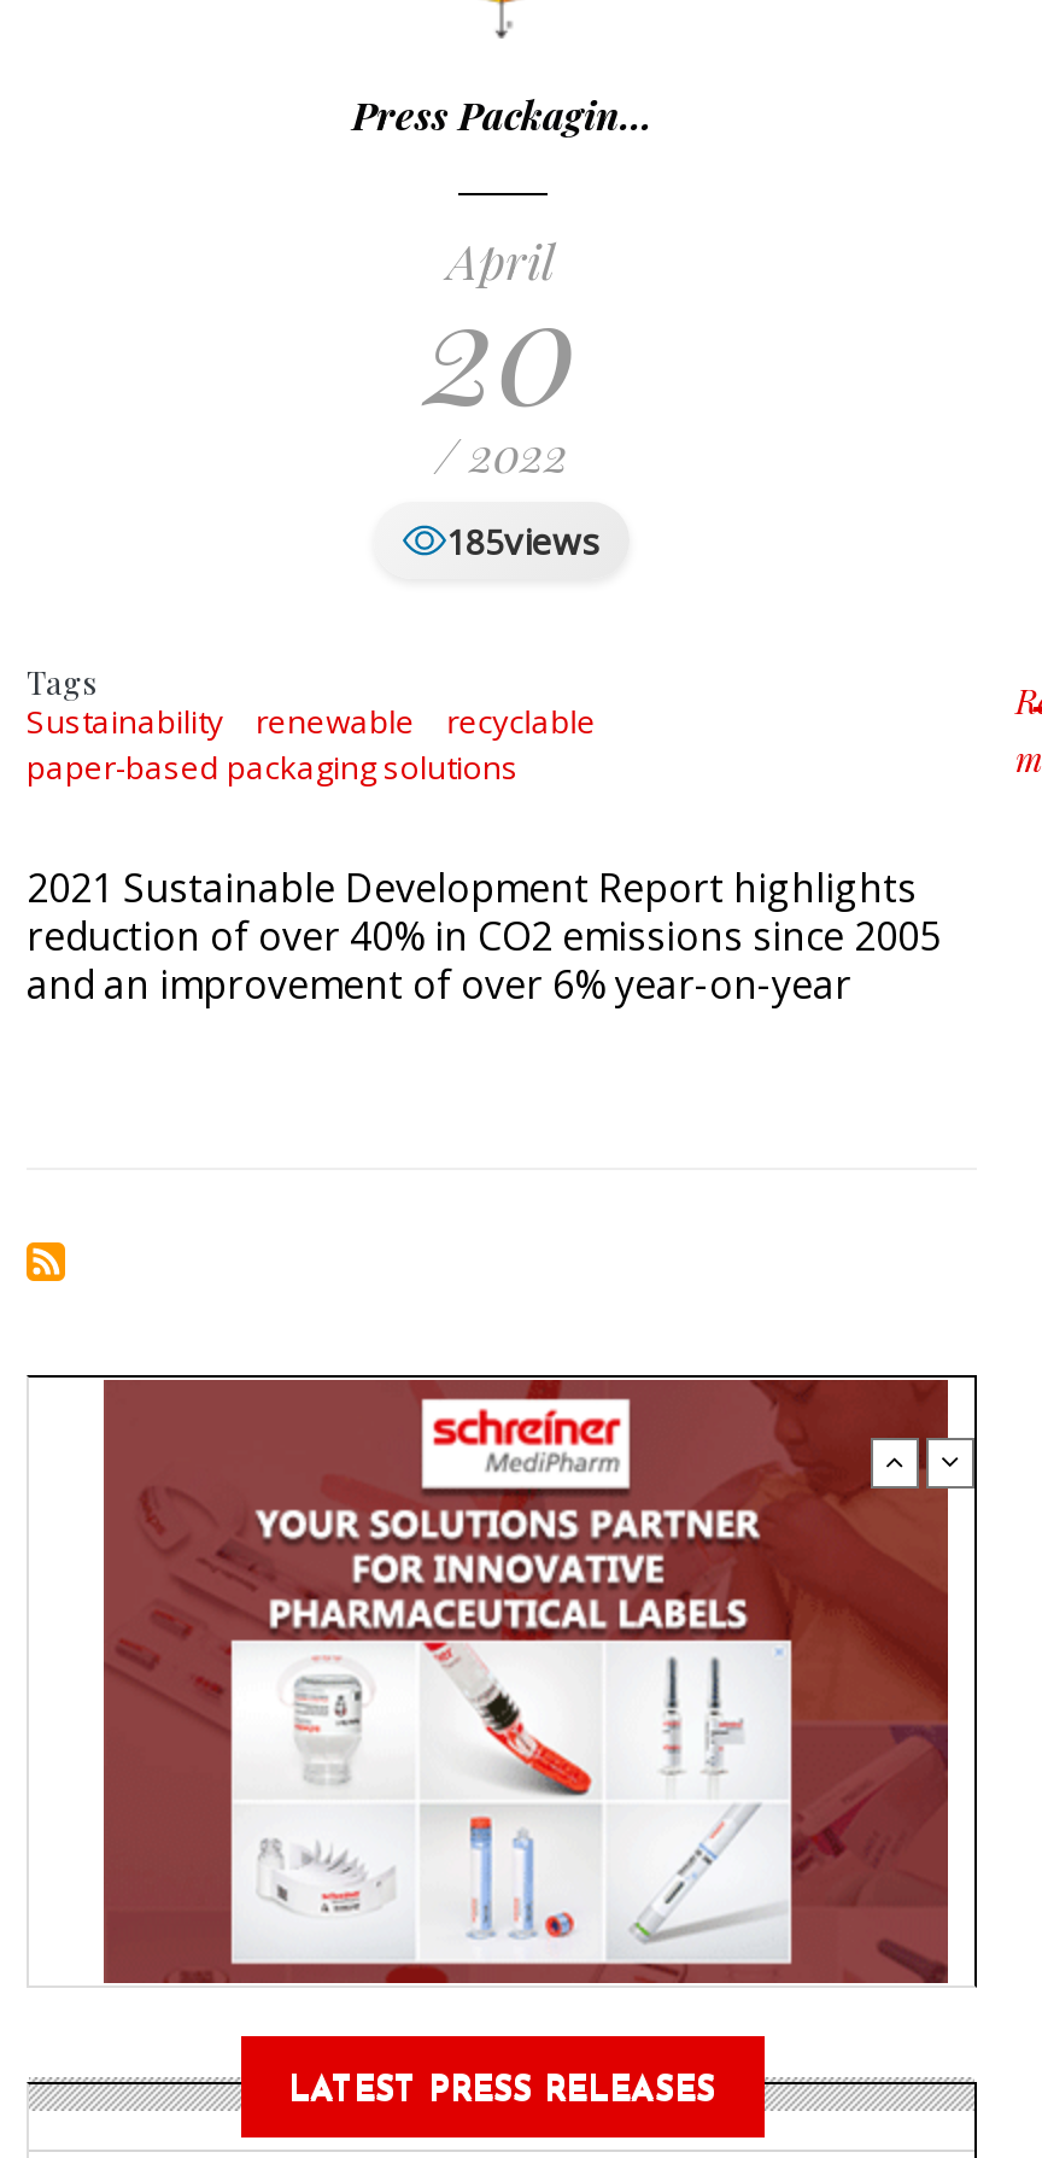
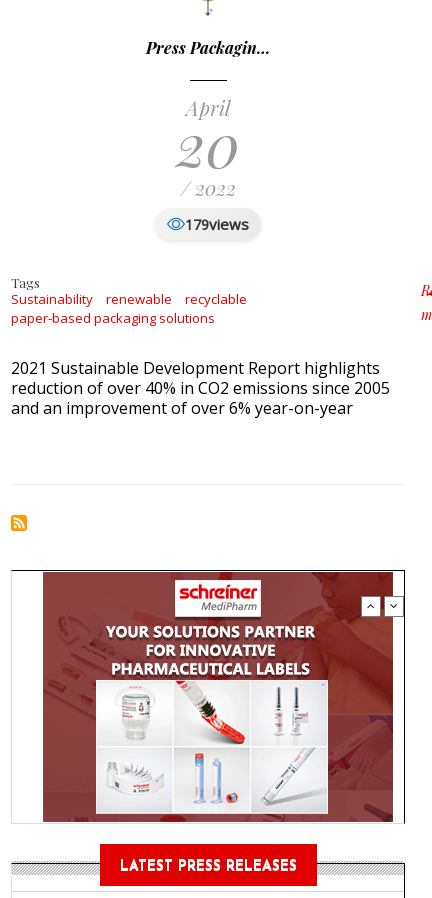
[446,517,601,565] 185views -> [185,214,249,234] 179views

